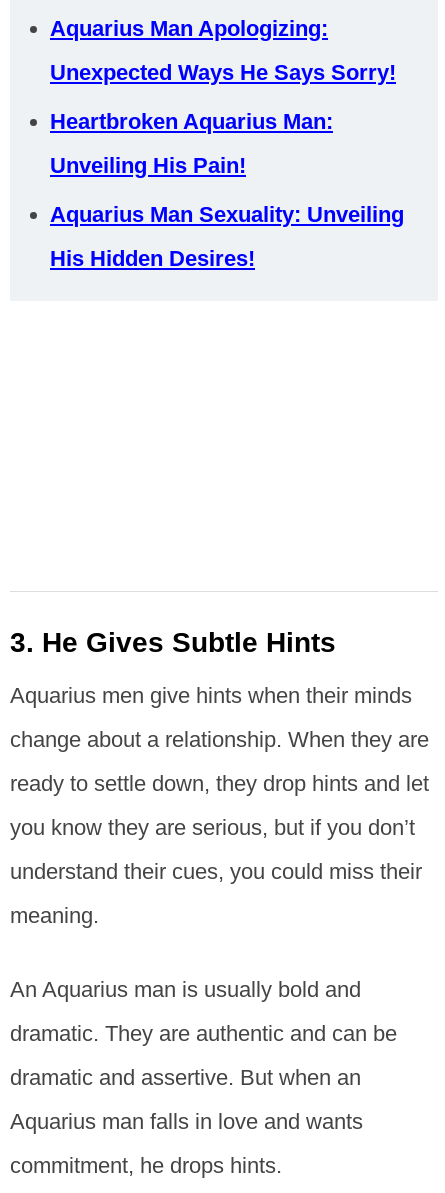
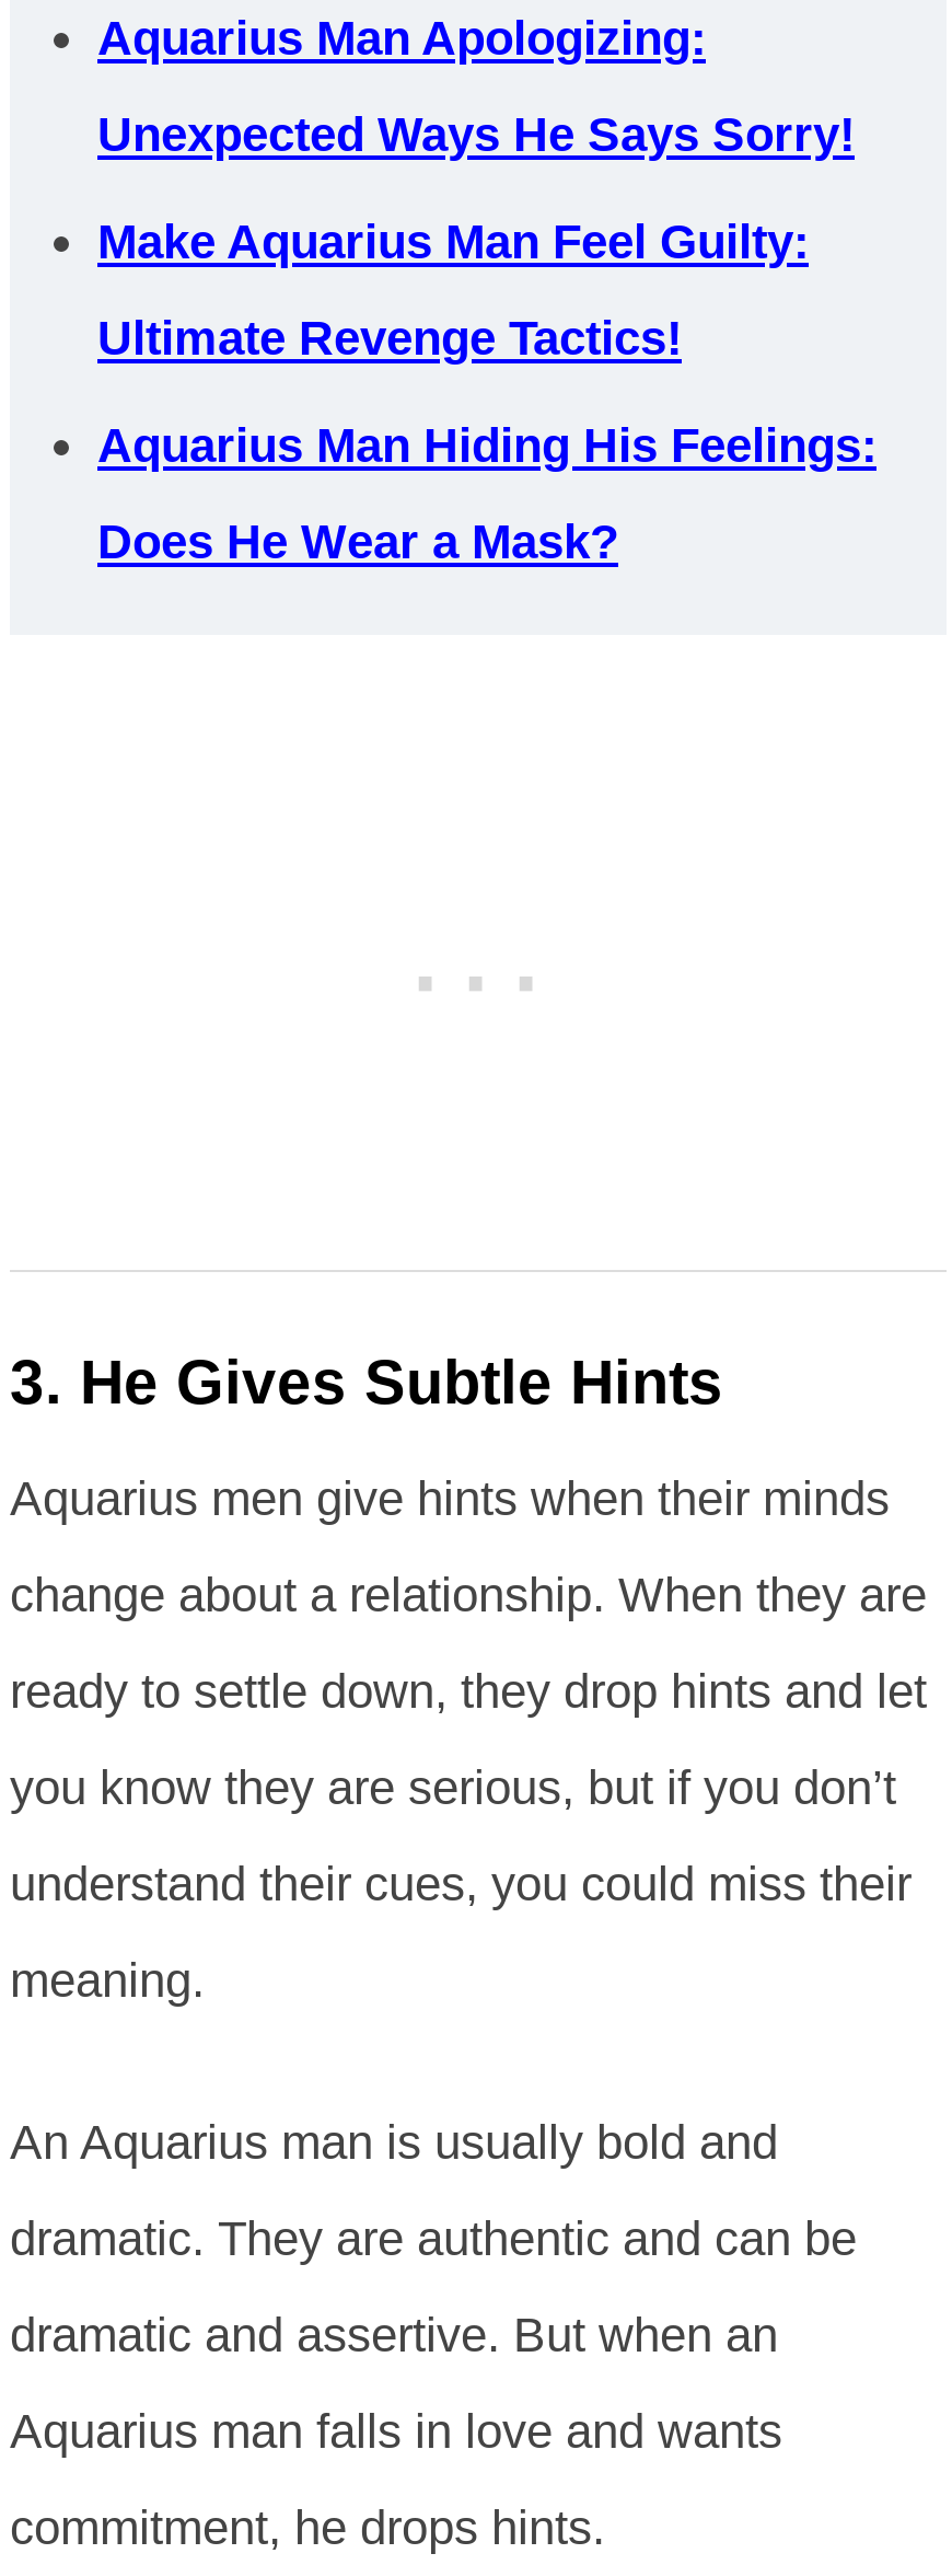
[50,109,333,134] Heartbroken Aquarius Man: -> [97,214,809,269] Make Aquarius Man Feel Guilty:
[50,153,246,178] Unveiling His Pain! -> [97,310,682,365] Ultimate Revenge Tactics!
[50,202,404,227] Aquarius Man Sexuality: Unveiling -> [97,418,876,472] Aquarius Man Hiding His Feelings:
[50,246,255,271] His Hidden Desires! -> [97,514,618,569] Does He Wear a Mask?

